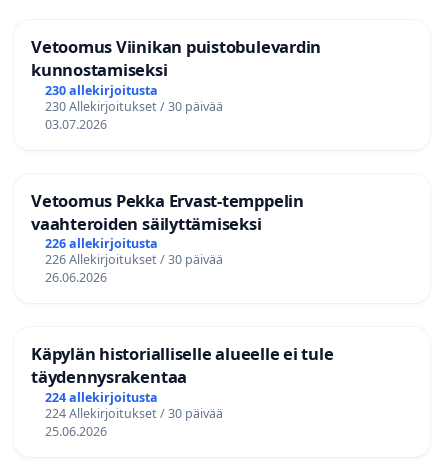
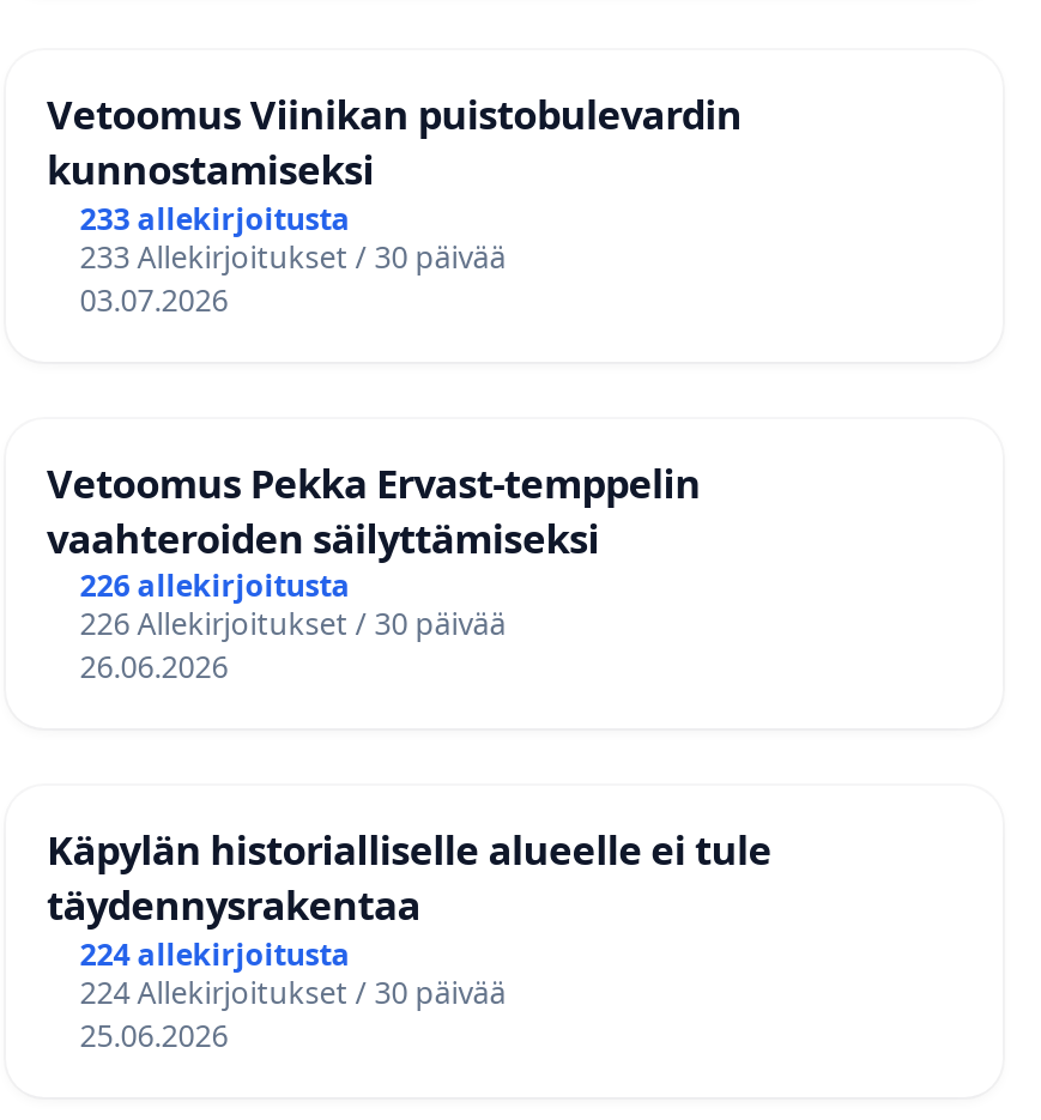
[45,82,158,99] 230 allekirjoitusta -> [80,198,351,239] 233 allekirjoitusta
[45,98,223,115] 230 Allekirjoitukset / 30 päivää -> [80,236,506,277] 233 Allekirjoitukset / 30 päivää

